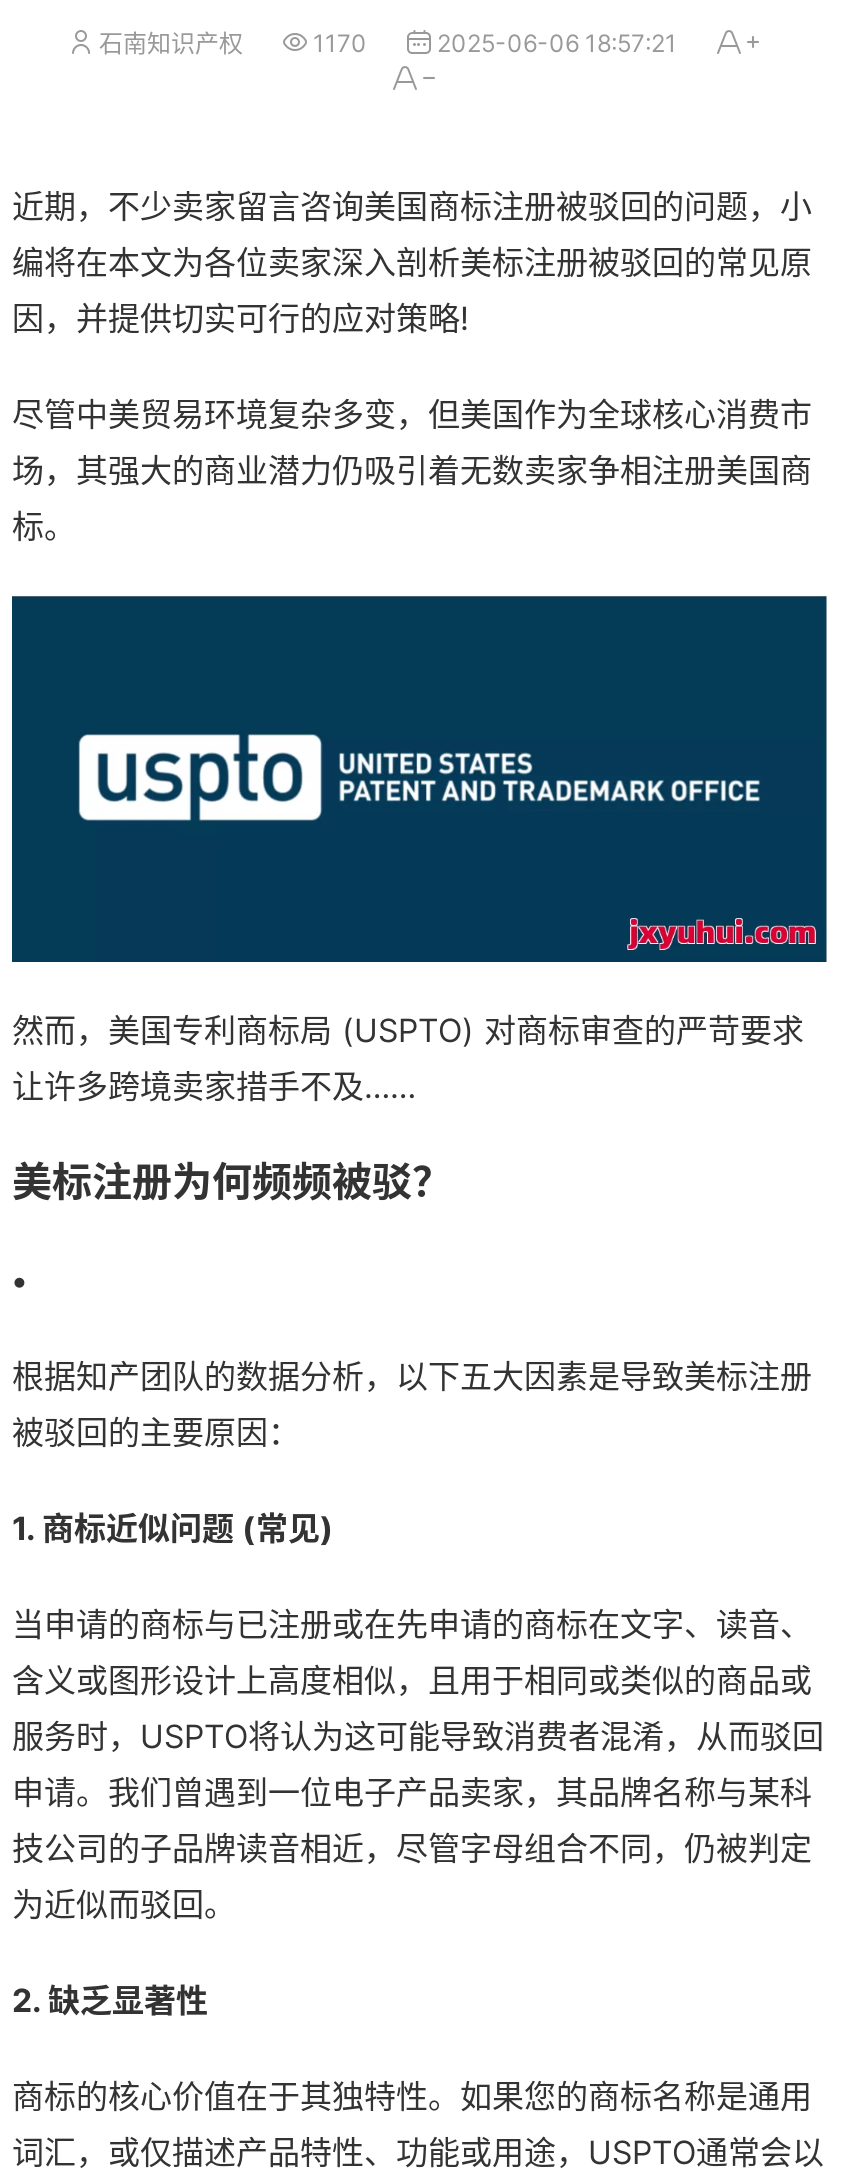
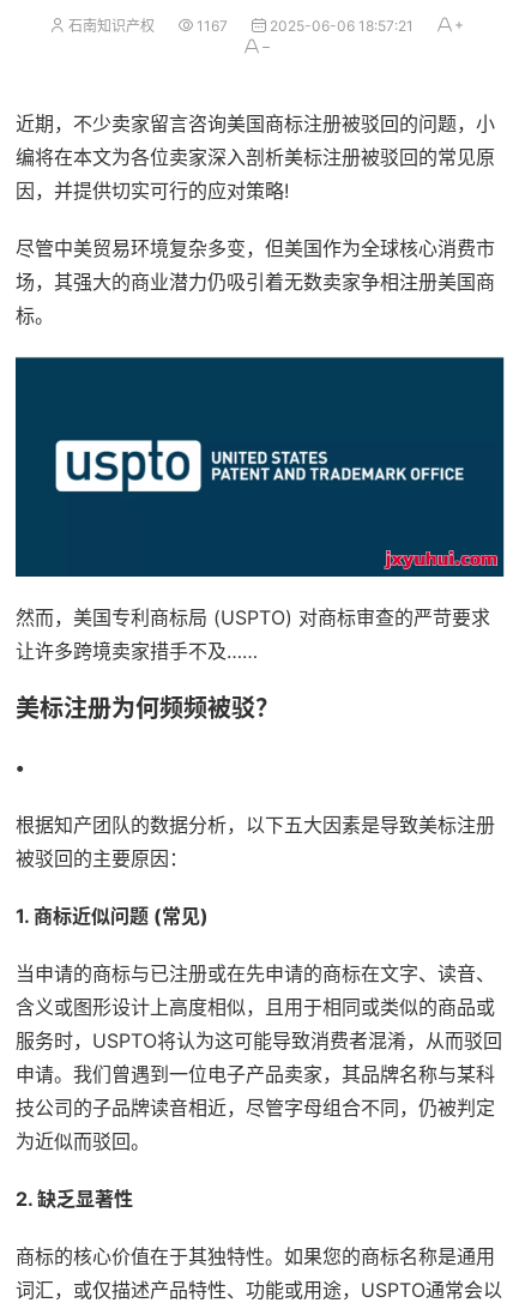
[313,29,367,59] 1170 -> [197,17,228,35] 1167

